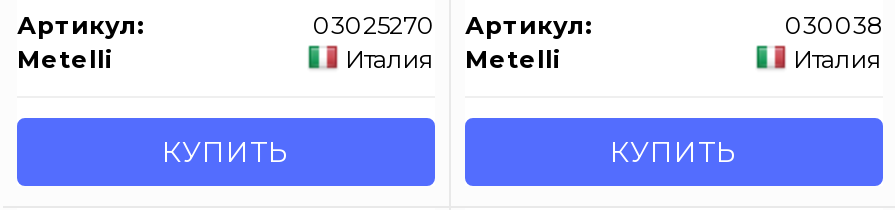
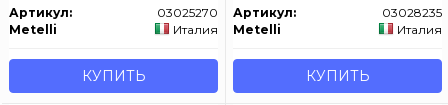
[785,9,883,39] 030038 -> [382,5,442,20] 03028235

